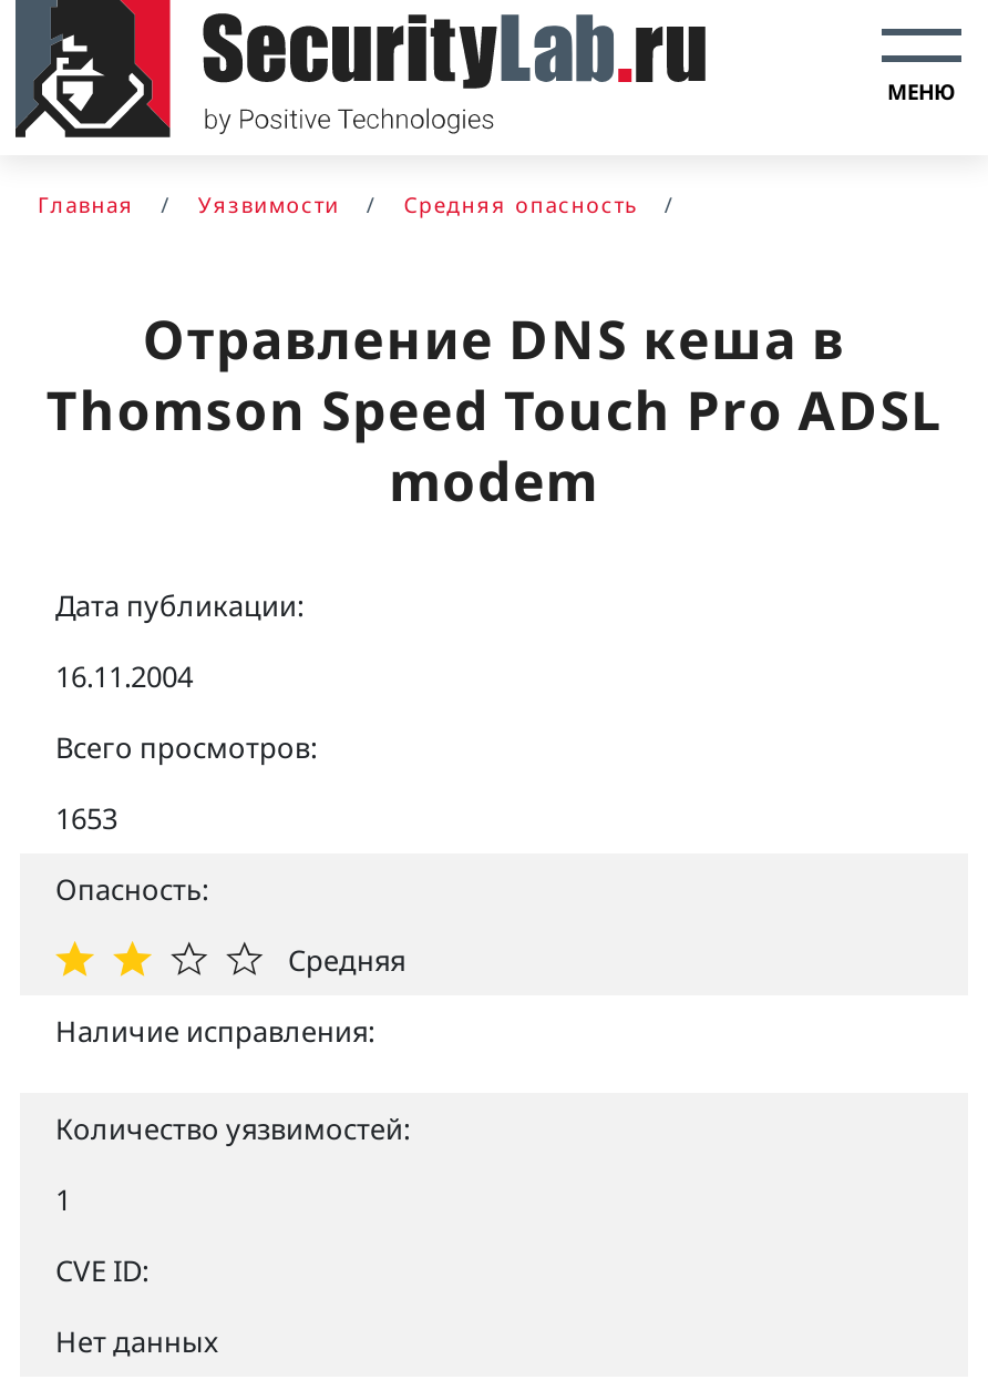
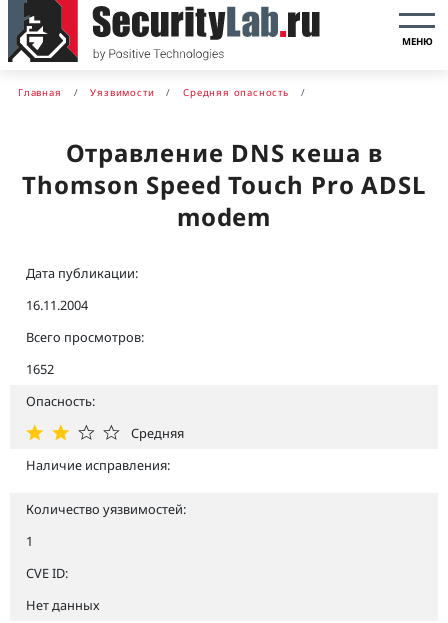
[55,797,117,837] 1653 -> [26,360,54,378] 1652

